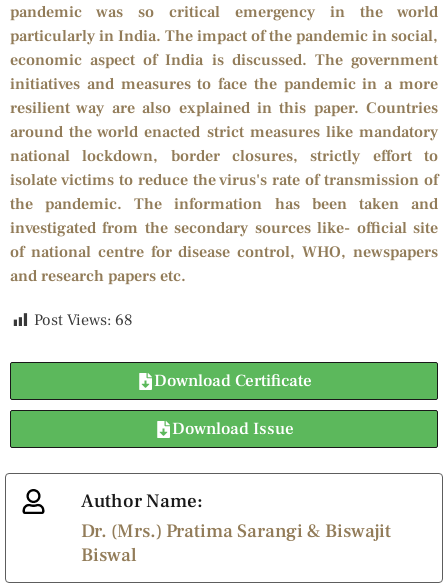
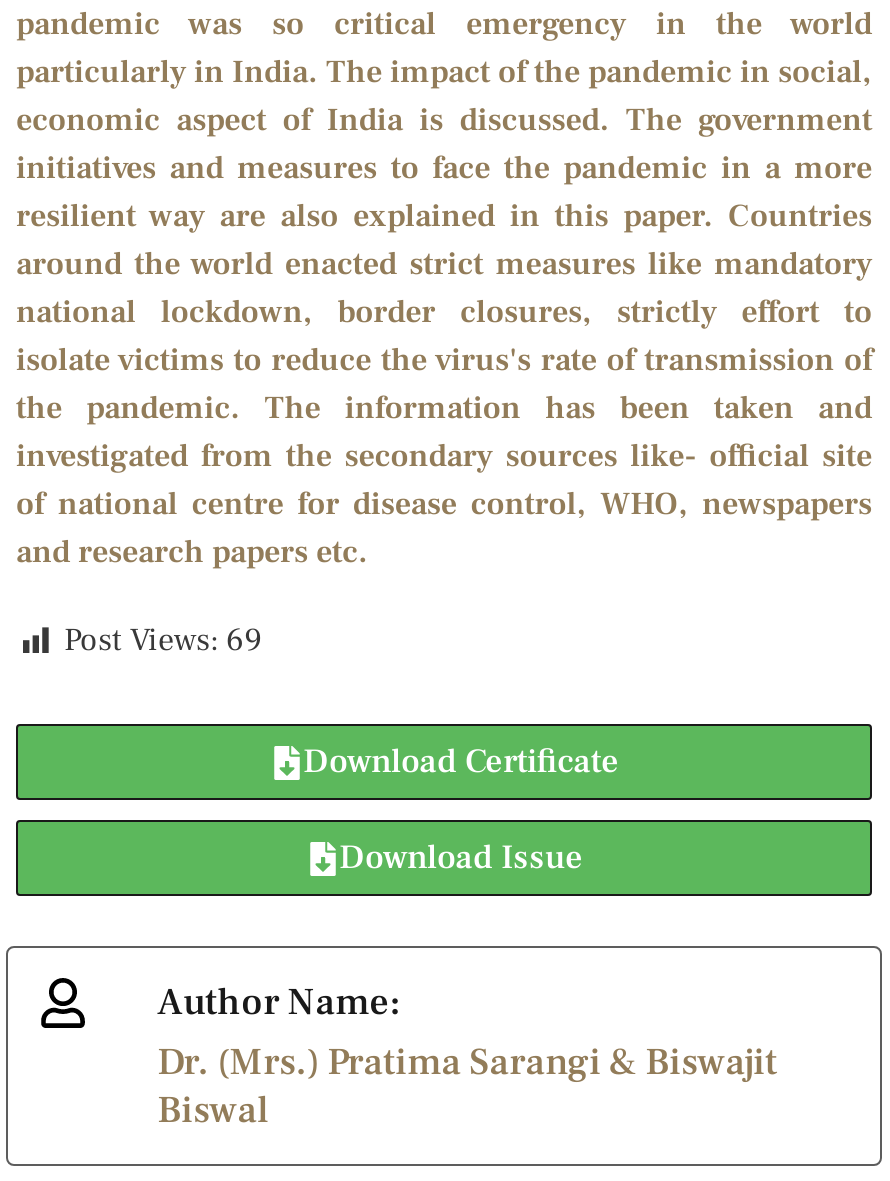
[34,310,133,330] Post Views: 68 -> [64,621,262,661] Post Views: 69

